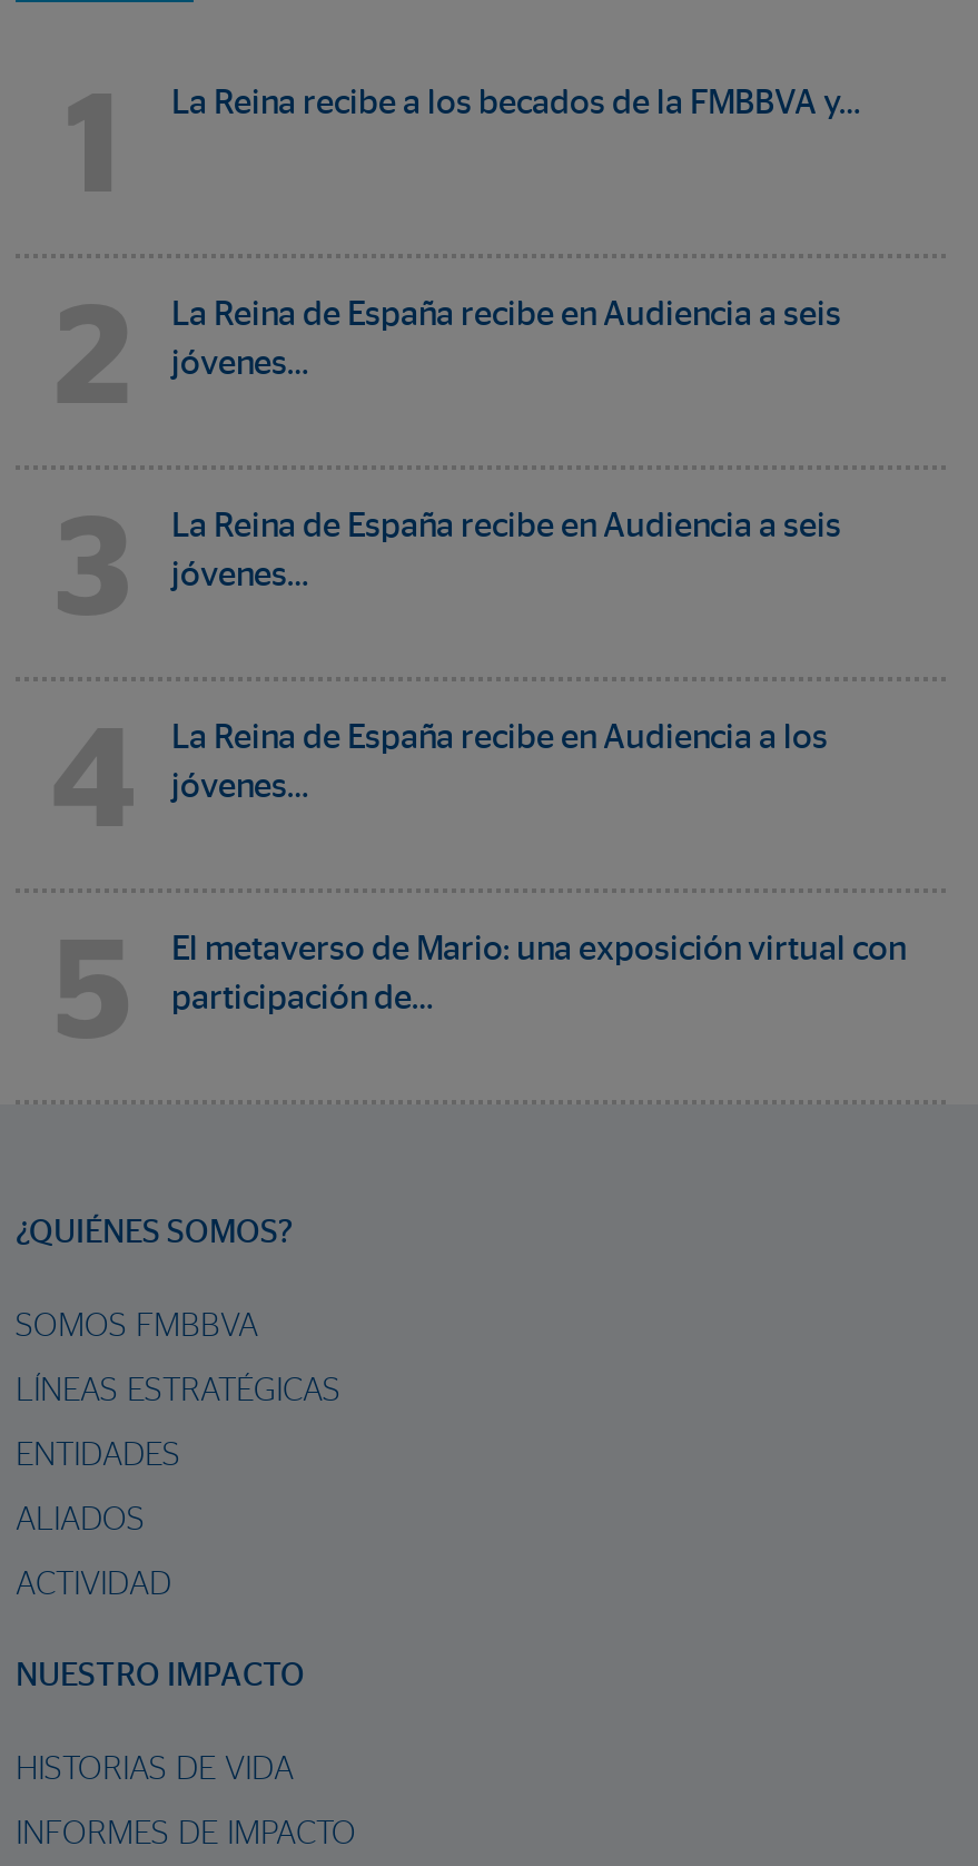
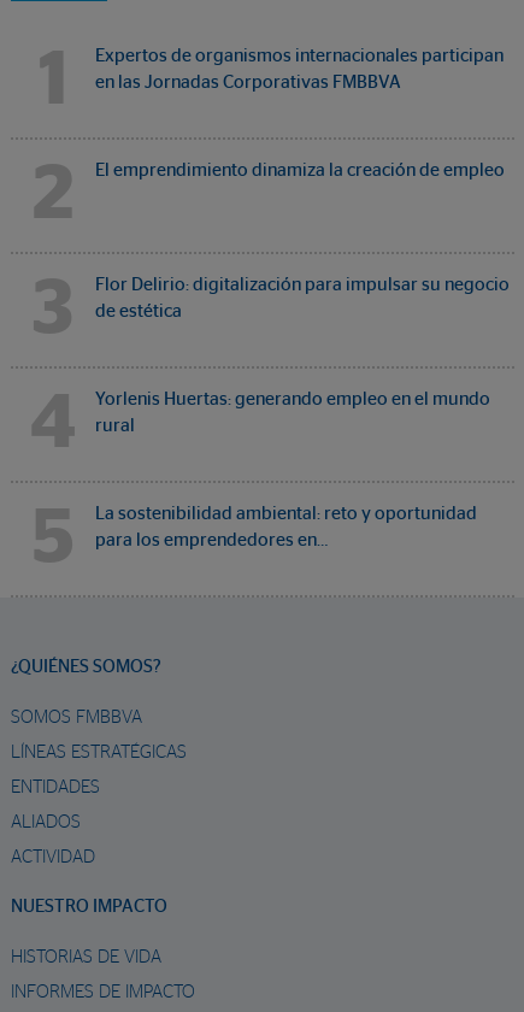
[171,87,859,120] La Reina recibe a los becados de la FMBBVA y… -> [95,48,504,92] Expertos de organismos internacionales participan | en las Jornadas Corporativas FMBBVA
[171,298,841,381] La Reina de España recibe en Audiencia a seis | jóvenes… -> [95,162,505,180] El emprendimiento dinamiza la creación de empleo
[171,510,841,543] La Reina de España recibe en Audiencia a seis -> [95,276,510,295] Flor Delirio: digitalización para impulsar su negocio
[171,559,307,592] jóvenes… -> [95,303,182,321] de estética
[171,721,828,755] La Reina de España recibe en Audiencia a los -> [95,391,490,409] Yorlenis Huertas: generando empleo en el mundo
[171,770,307,804] jóvenes… -> [95,417,135,436] rural
[171,933,906,966] El metaverso de Mario: una exposición virtual con -> [95,505,477,523] La sostenibilidad ambiental: reto y oportunidad
[171,982,432,1015] participación de… -> [95,532,328,550] para los emprendedores en…

